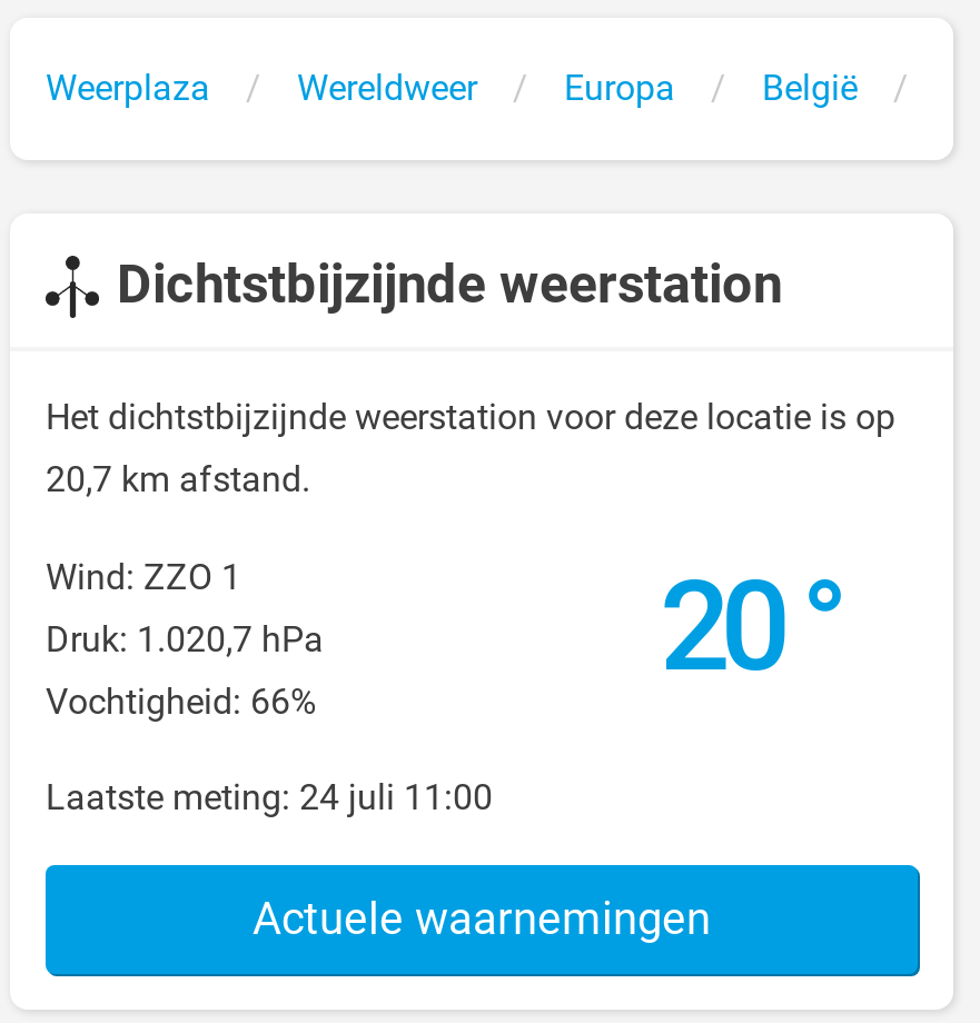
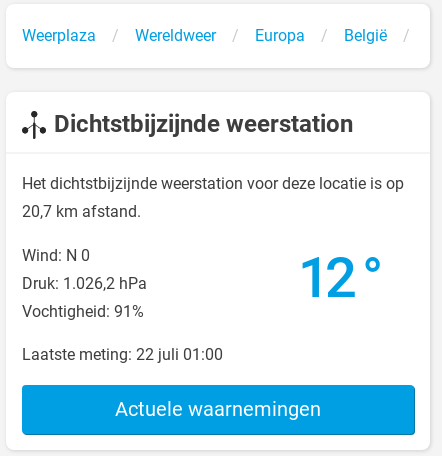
[46,557,241,599] Wind: ZZO 1 -> [22,246,90,265] Wind: N 0
[660,555,837,701] 20 ° -> [298,245,378,311] 12 °
[46,619,324,661] Druk: 1.020,7 hPa -> [22,274,147,293] Druk: 1.026,2 hPa
[46,681,317,724] Vochtigheid: 66% -> [22,302,144,321] Vochtigheid: 91%
[46,777,493,819] Laatste meting: 24 juli 11:00 -> [22,345,223,364] Laatste meting: 22 juli 01:00

